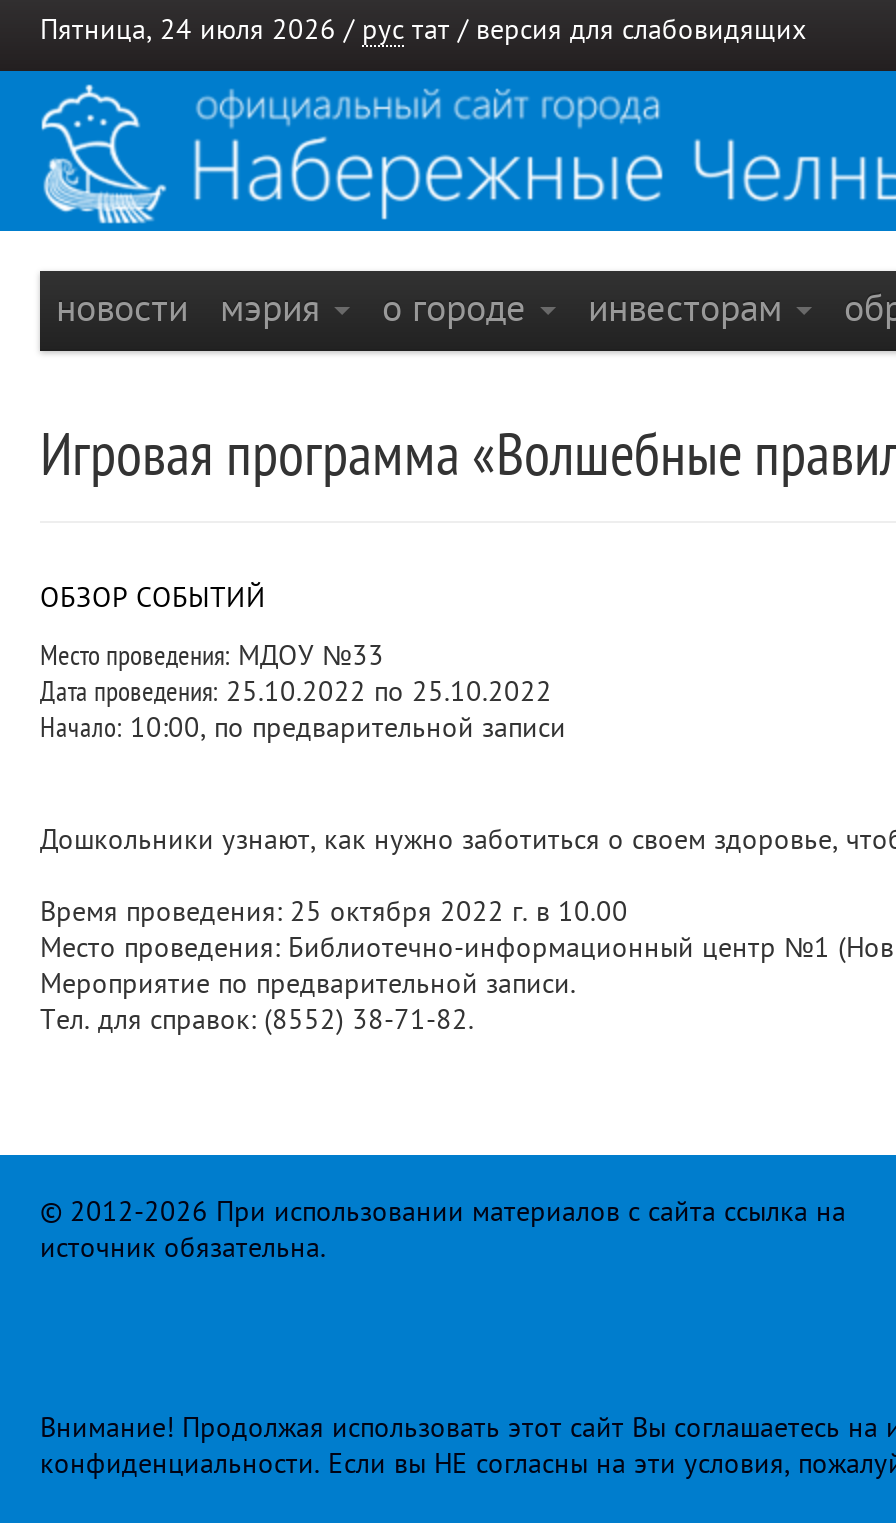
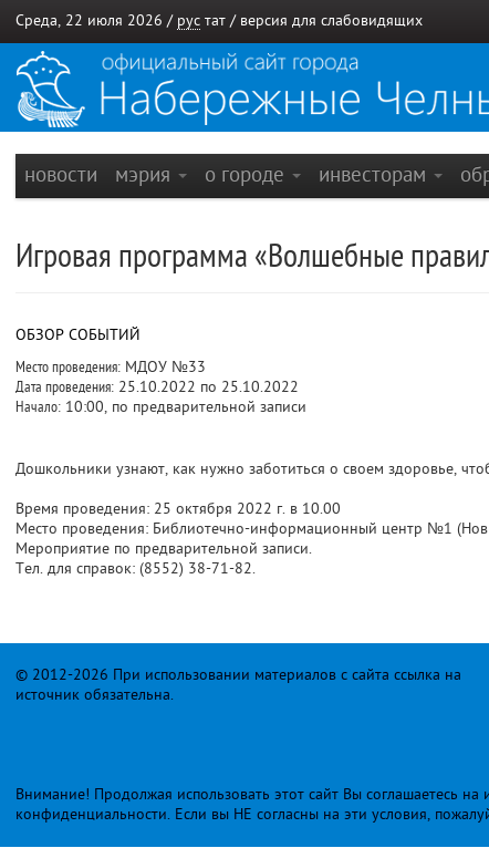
[40,15,806,45] Пятница, 24 июля 2026 / рус тат / версия для слабовидящих -> [15,12,423,29] Среда, 22 июля 2026 / рус тат / версия для слабовидящих

